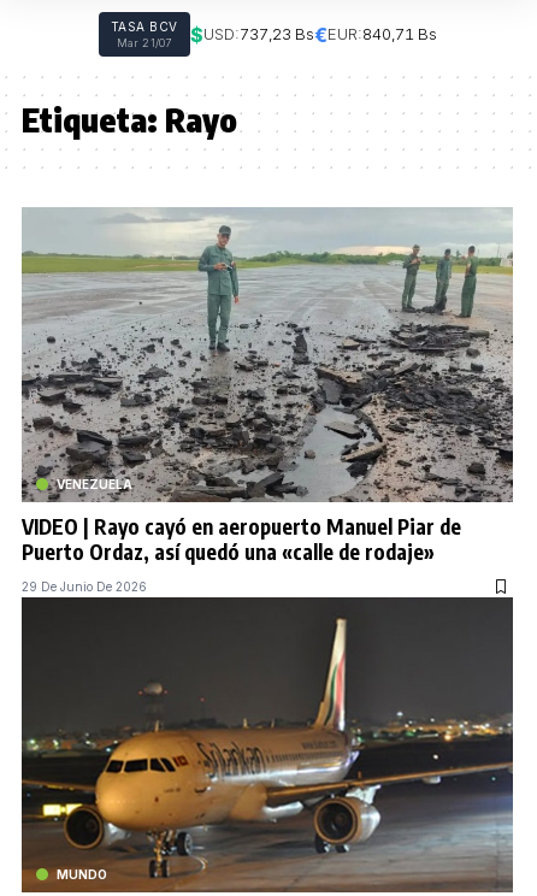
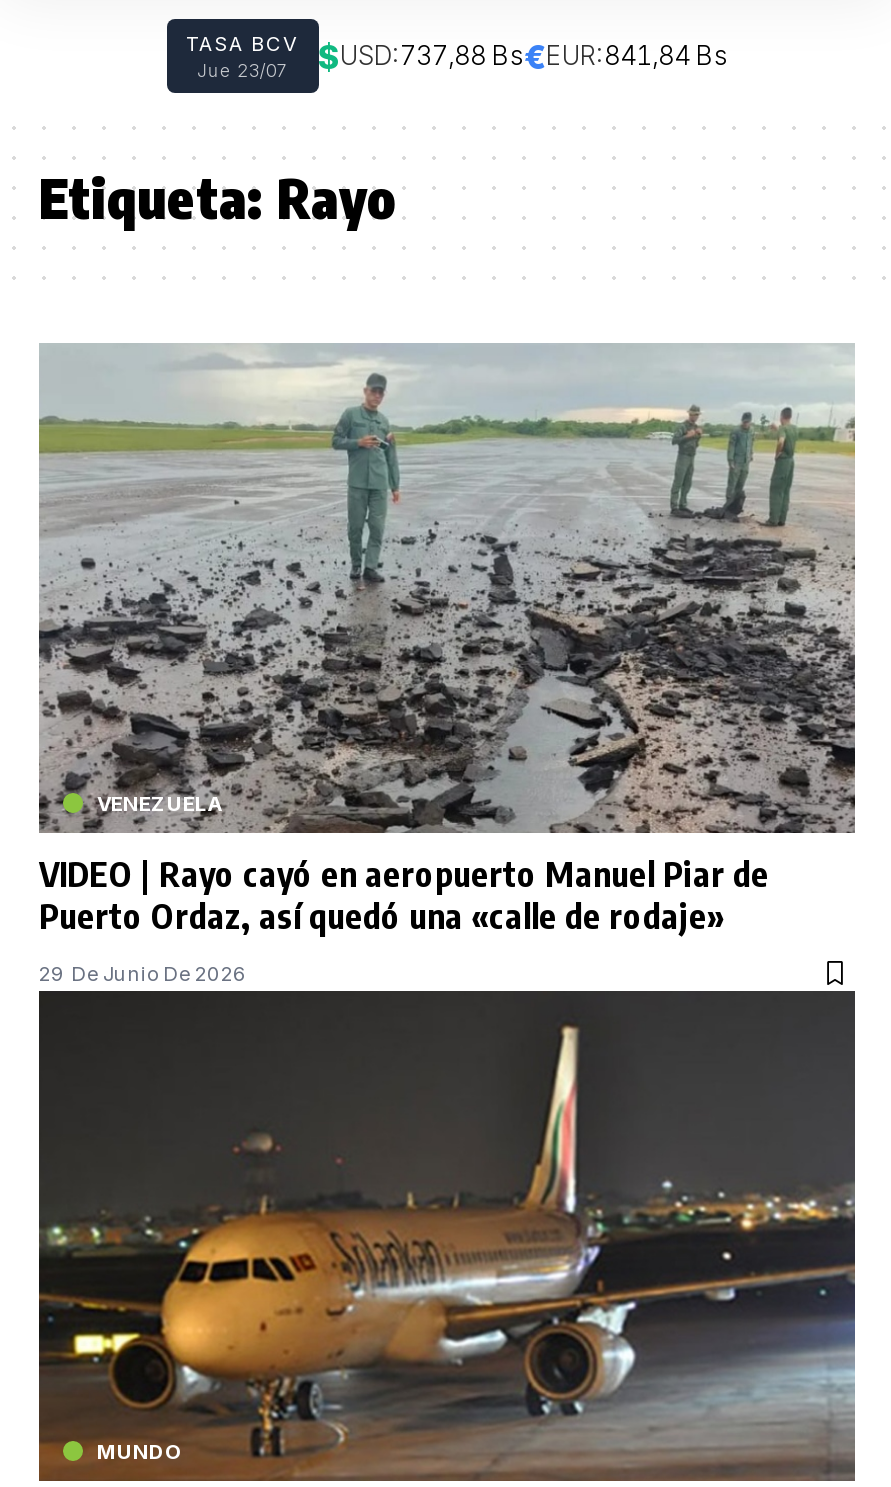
[116,22,436,49] Mar 21/07 | $USD:737,23 Bs€EUR:840,71 Bs -> [197,36,728,81] Jue 23/07 | $USD:737,88 Bs€EUR:841,84 Bs

